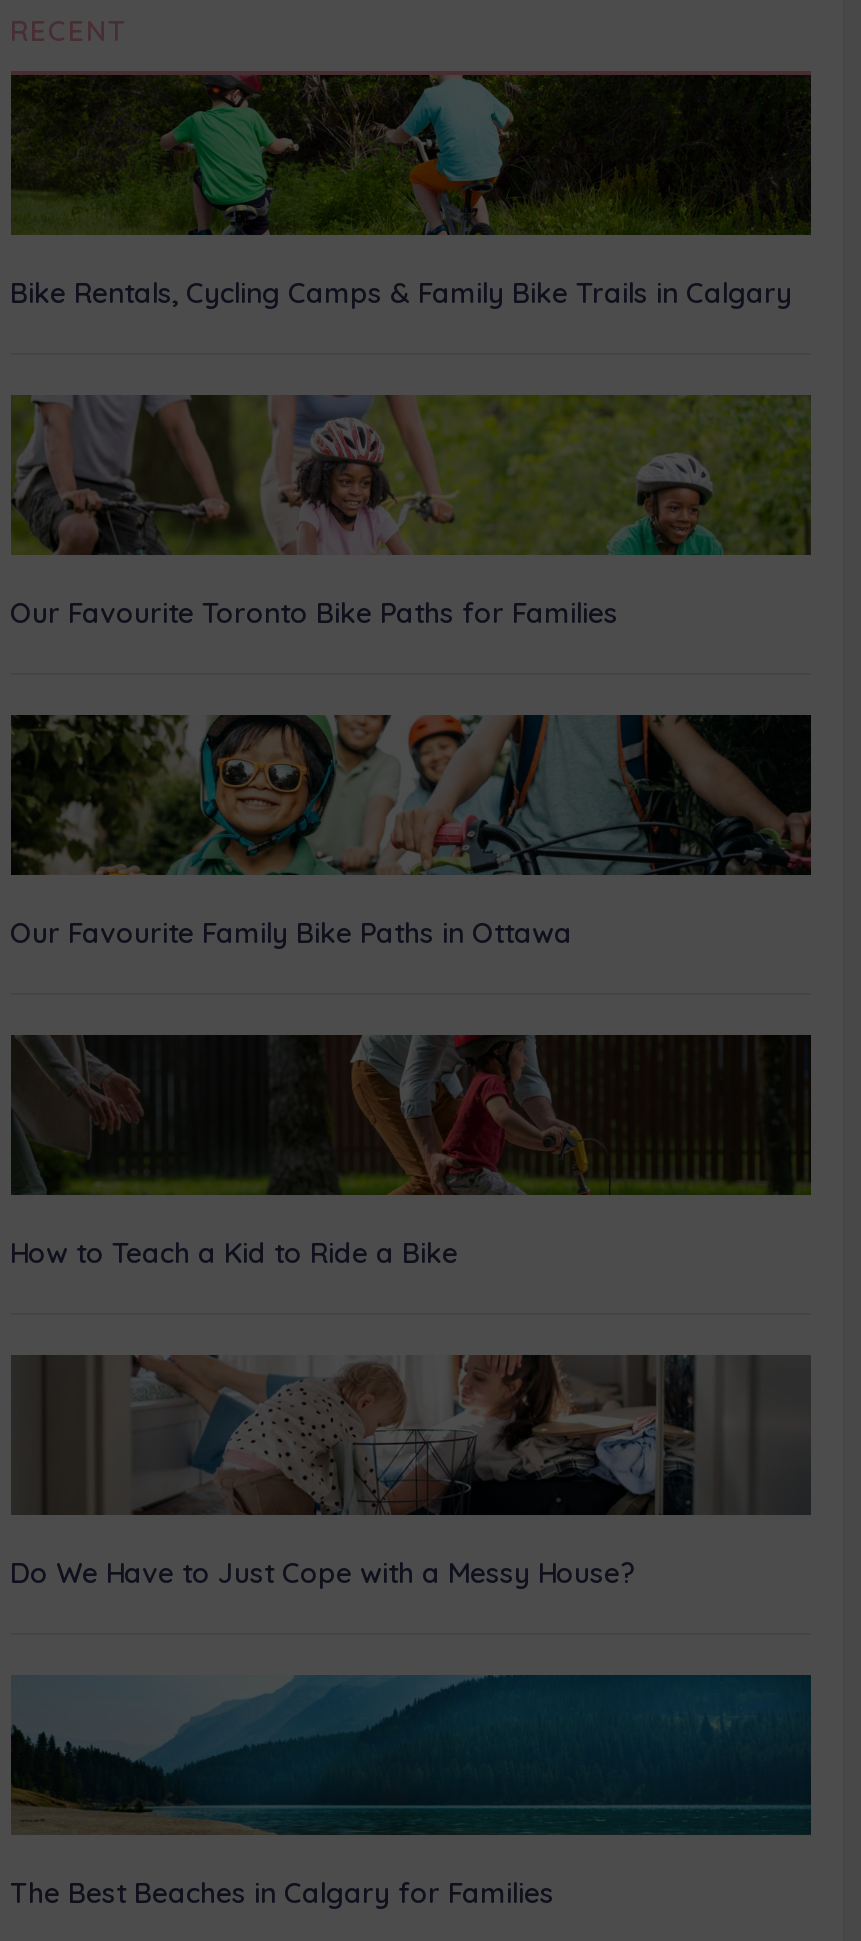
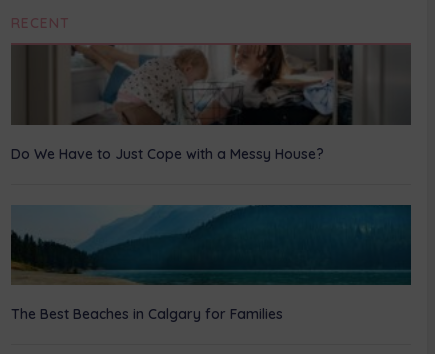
[10,73,811,310] [image] | Bike Rentals, Cycling Camps & Family Bike Trails in Calgary -> none
[9,393,813,630] [image] | Our Favourite Toronto Bike Paths for Families -> none
[9,713,813,950] [image] | Our Favourite Family Bike Paths in Ottawa -> none
[9,1033,813,1270] [image] | How to Teach a Kid to Ride a Bike -> none

